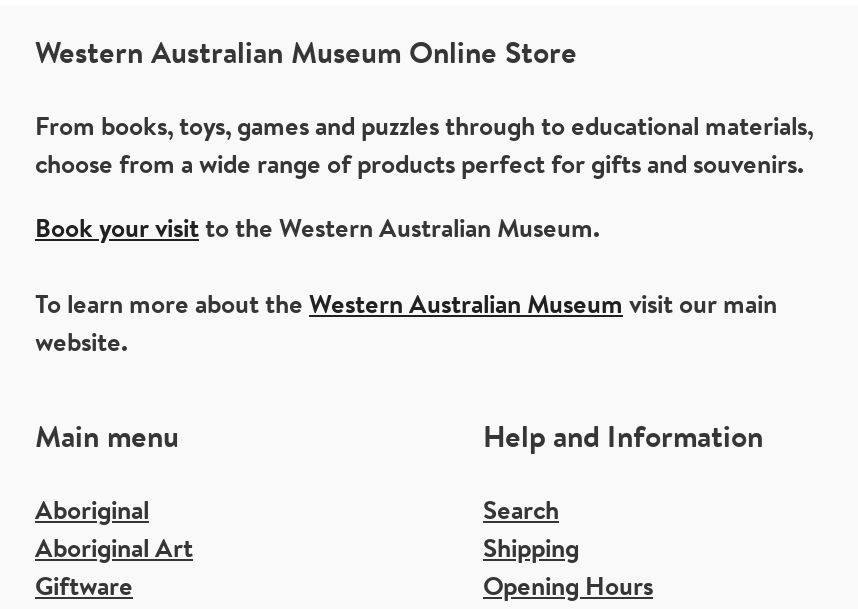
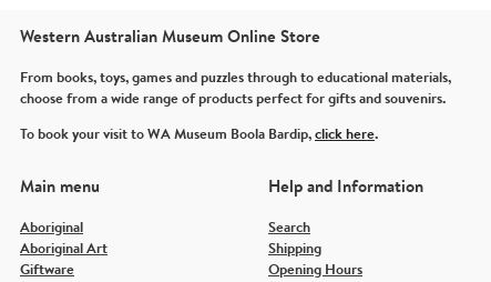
[35,216,777,356] Book your visit to the Western Australian Museum. | To learn more about the Western Australian Museum visit our main | website. -> [20,127,379,142] To book your visit to WA Museum Boola Bardip, click here.

